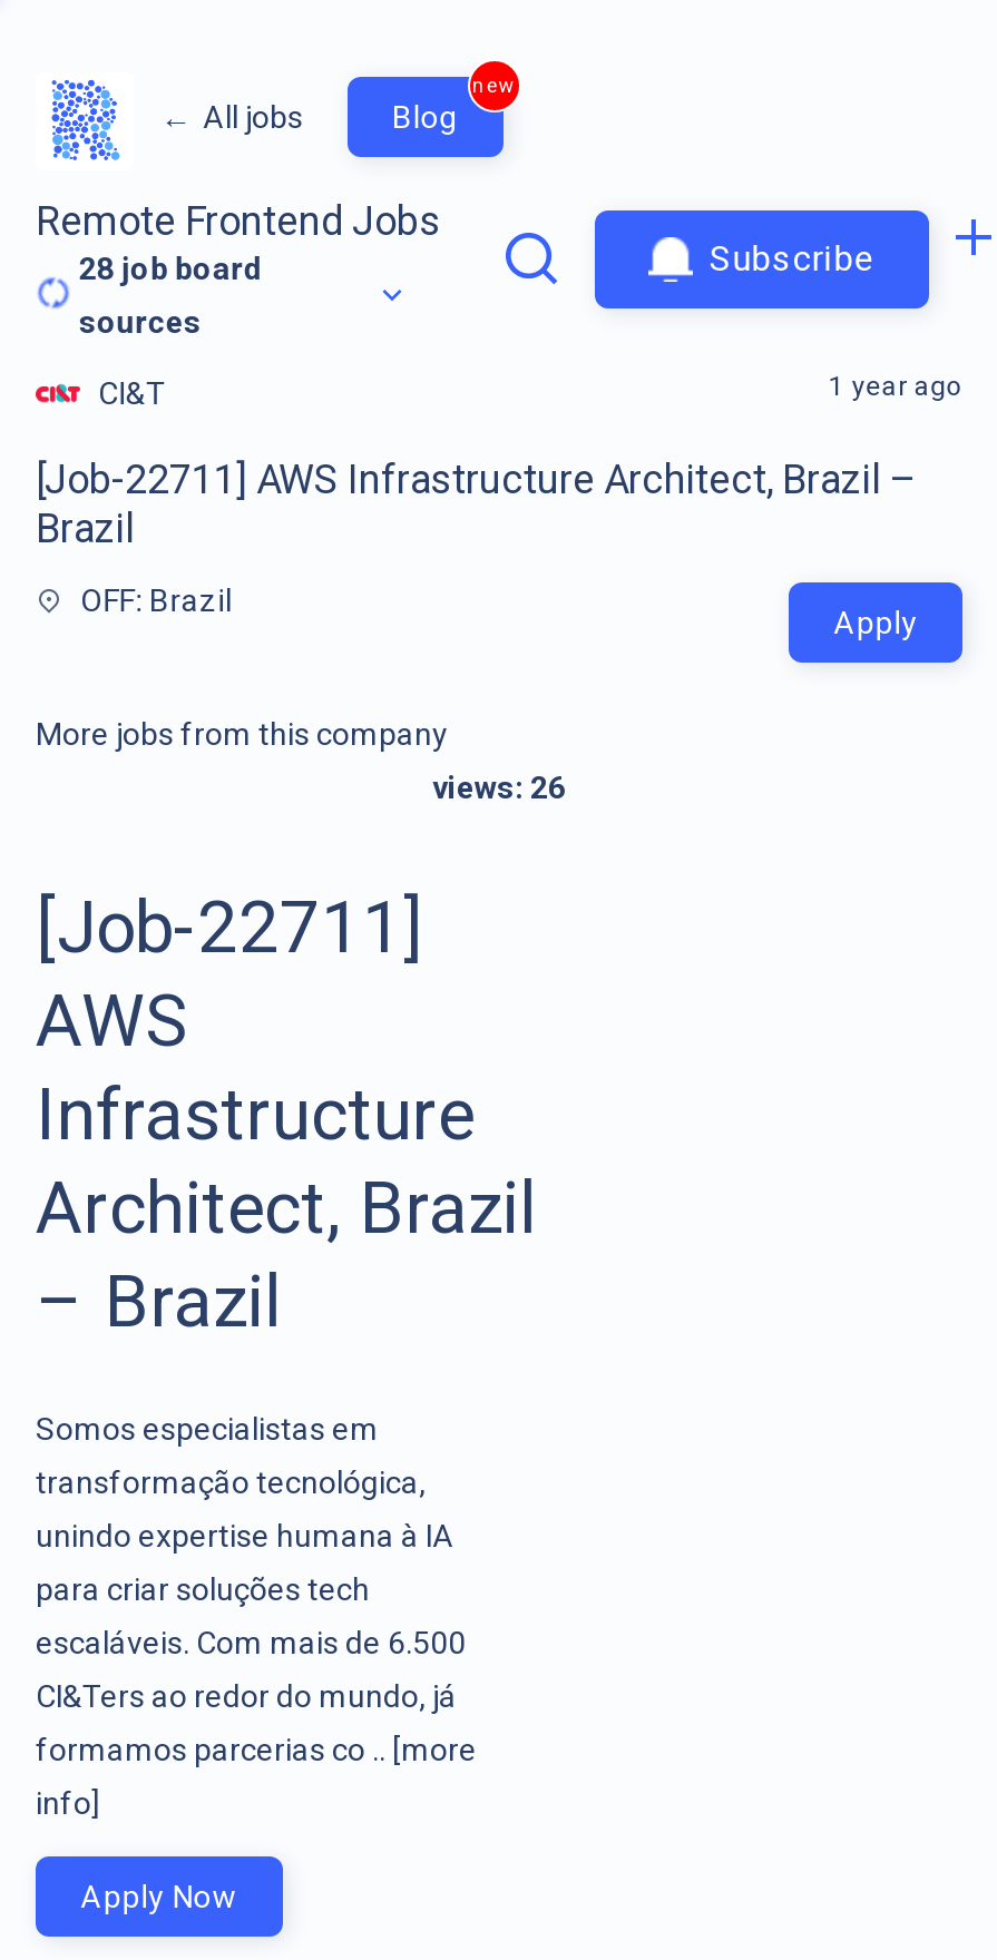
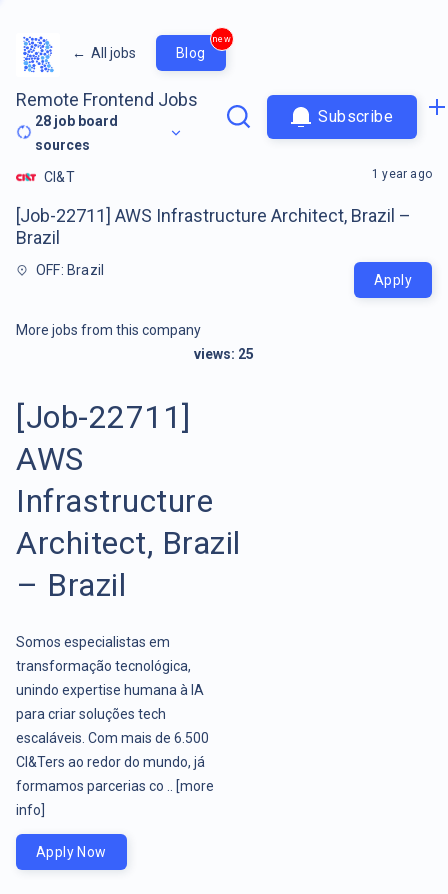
[432,768,566,804] views: 26 -> [194,345,254,361] views: 25

